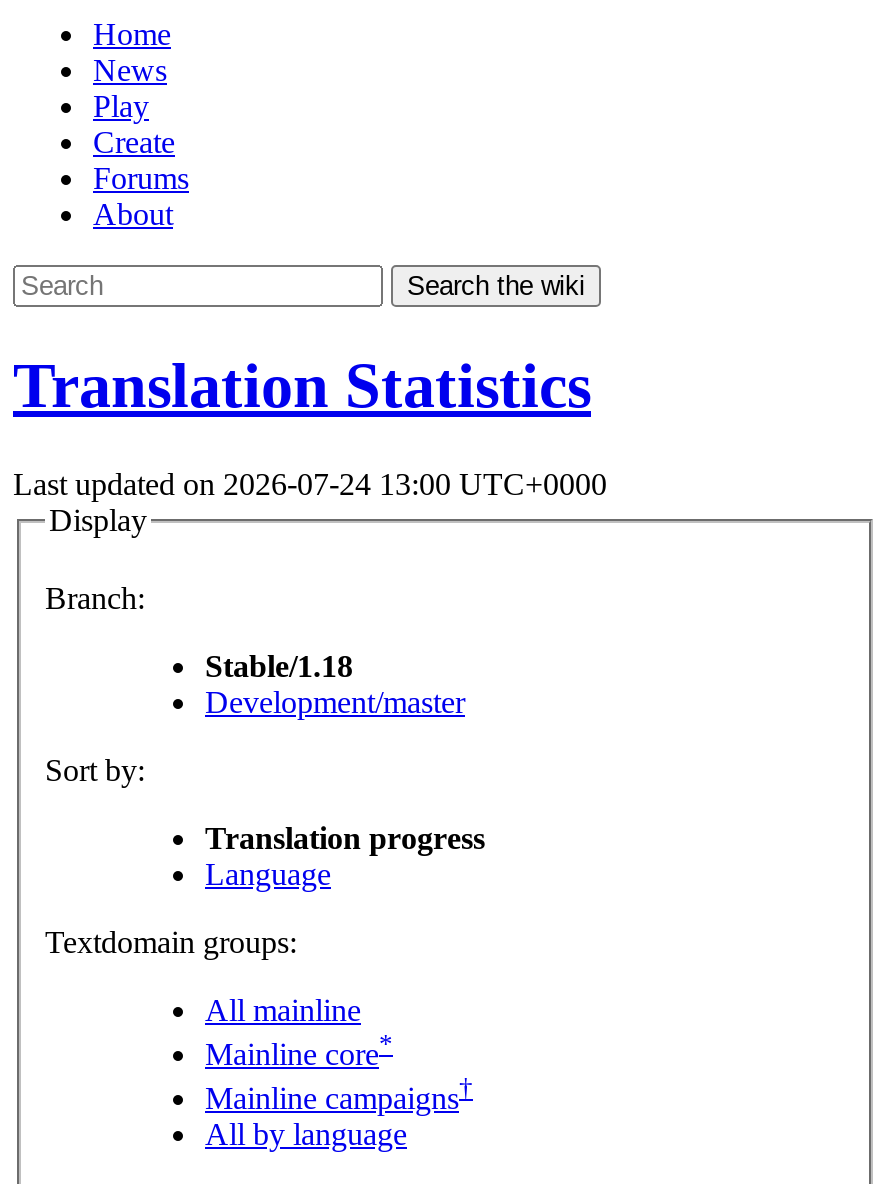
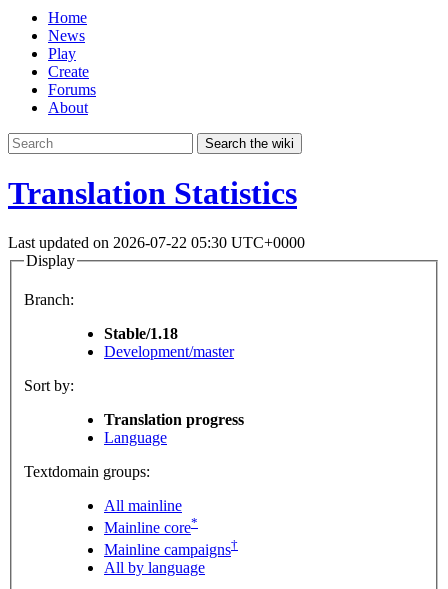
[13,467,607,501] Last updated on 2026-07-24 13:00 UTC+0000 -> [8,234,305,251] Last updated on 2026-07-22 05:30 UTC+0000

